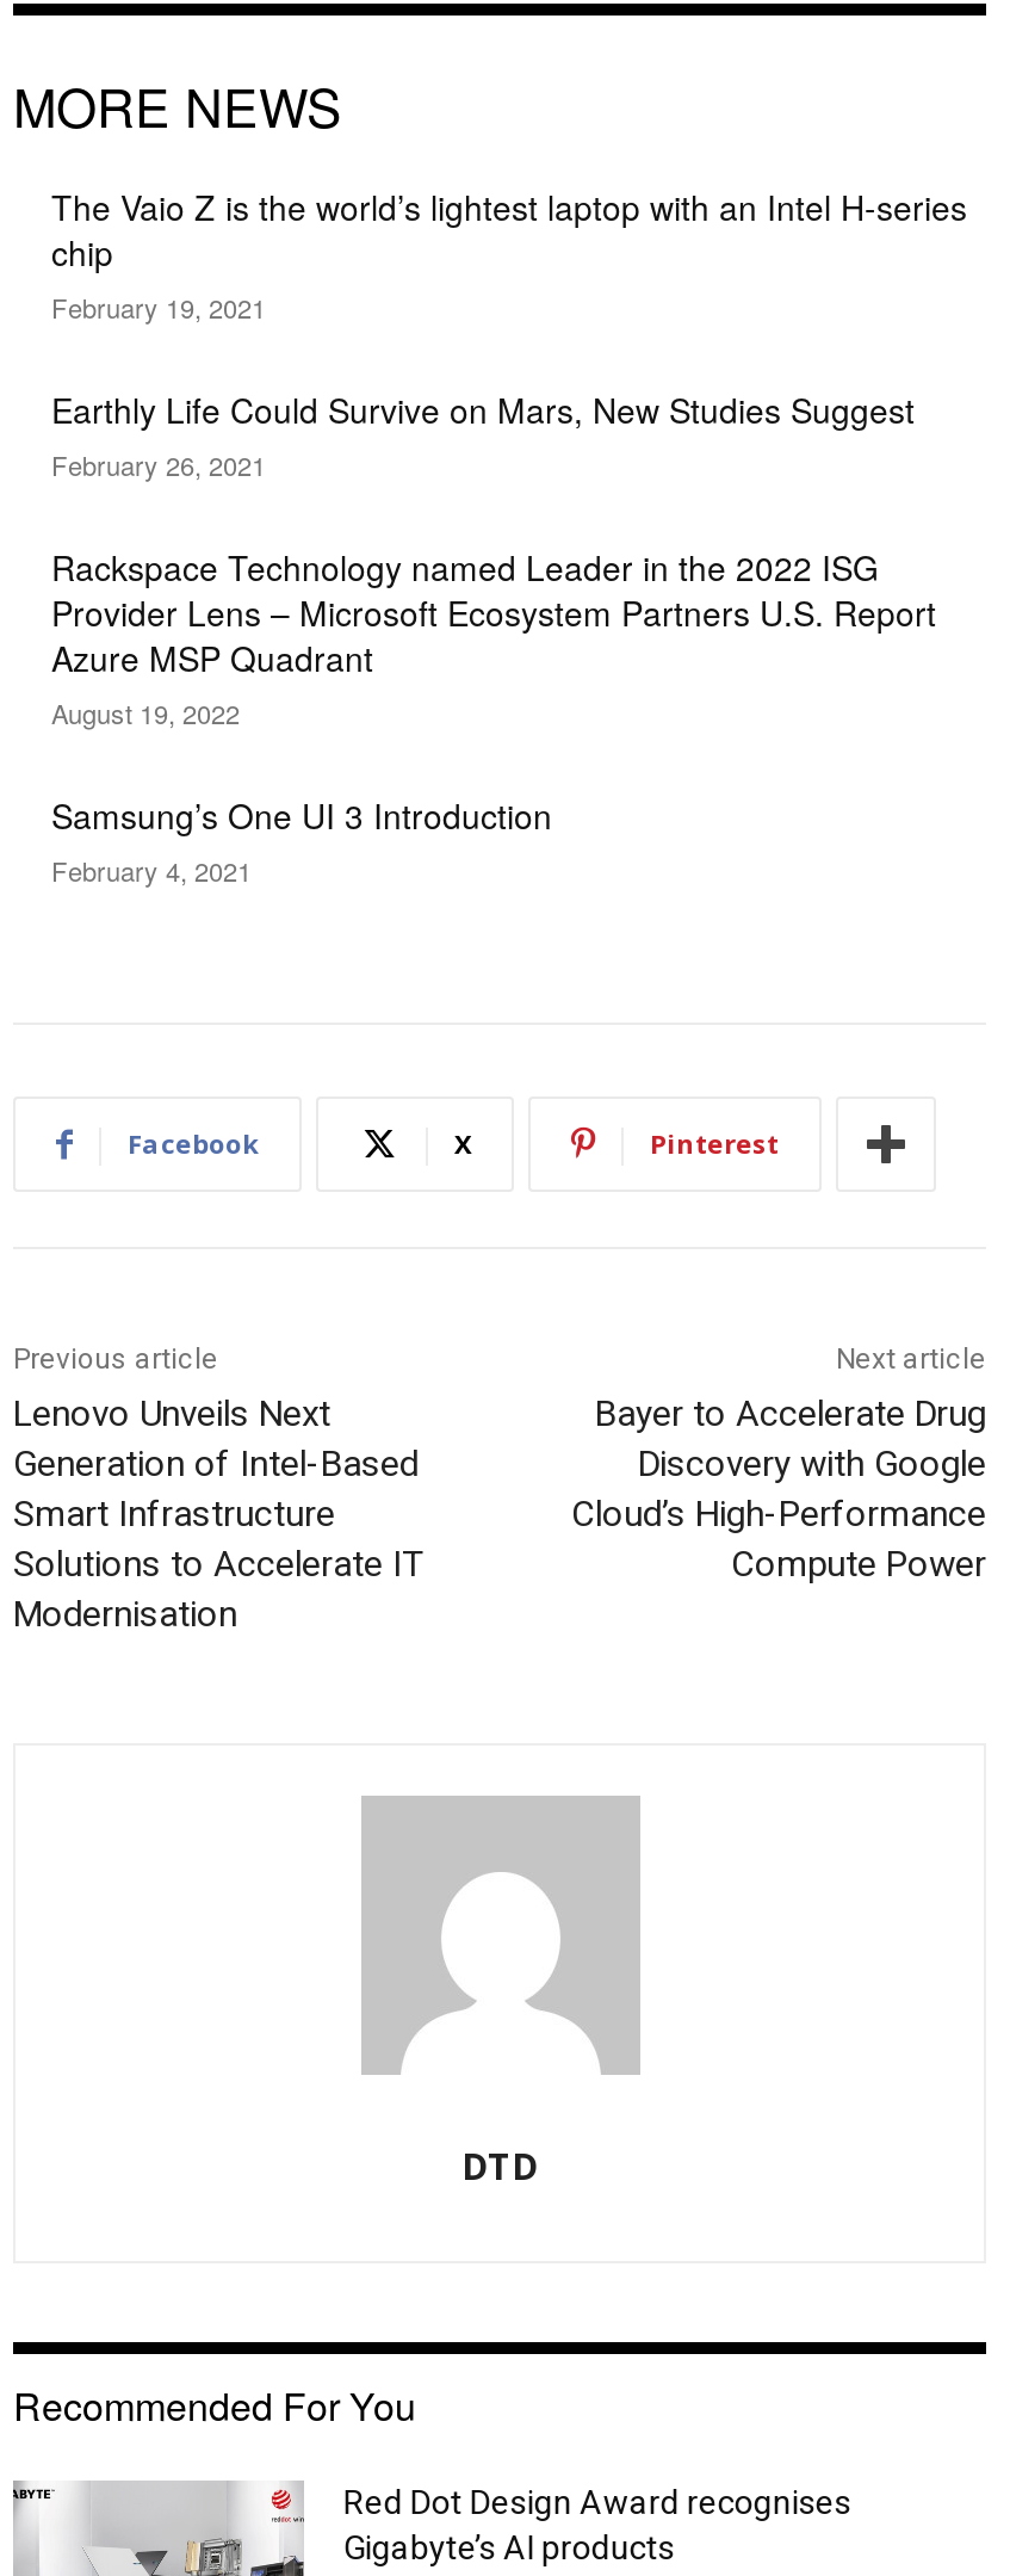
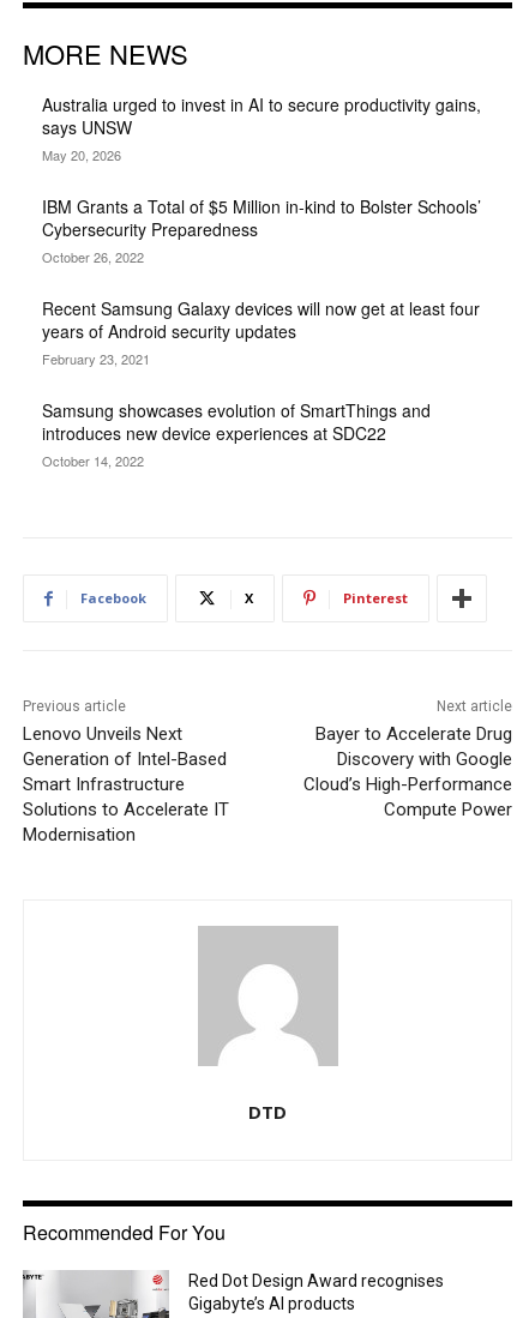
[51,183,967,326] The Vaio Z is the world’s lightest laptop with an Intel H-series | chip | February 19, 2021 -> [42,92,481,164] Australia urged to invest in AI to secure productivity gains, | says UNSW | May 20, 2026
[51,386,915,483] Earthly Life Could Survive on Mars, New Studies Suggest | February 26, 2021 -> [42,194,481,266] IBM Grants a Total of $5 Million in-kind to Bolster Schools’ | Cybersecurity Preparedness | October 26, 2022
[51,543,936,732] Rackspace Technology named Leader in the 2022 ISG | Provider Lens – Microsoft Ecosystem Partners U.S. Report | Azure MSP Quadrant | August 19, 2022 -> [42,296,480,368] Recent Samsung Galaxy devices will now get at least four | years of Android security updates | February 23, 2021
[51,791,552,889] Samsung’s One UI 3 Introduction | February 4, 2021 -> [42,398,431,470] Samsung showcases evolution of SmartThings and | introduces new device experiences at SDC22 | October 14, 2022

